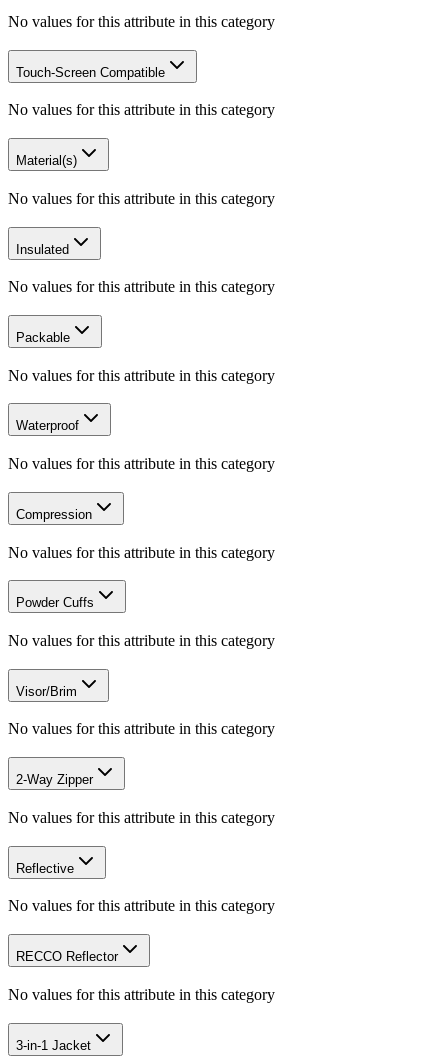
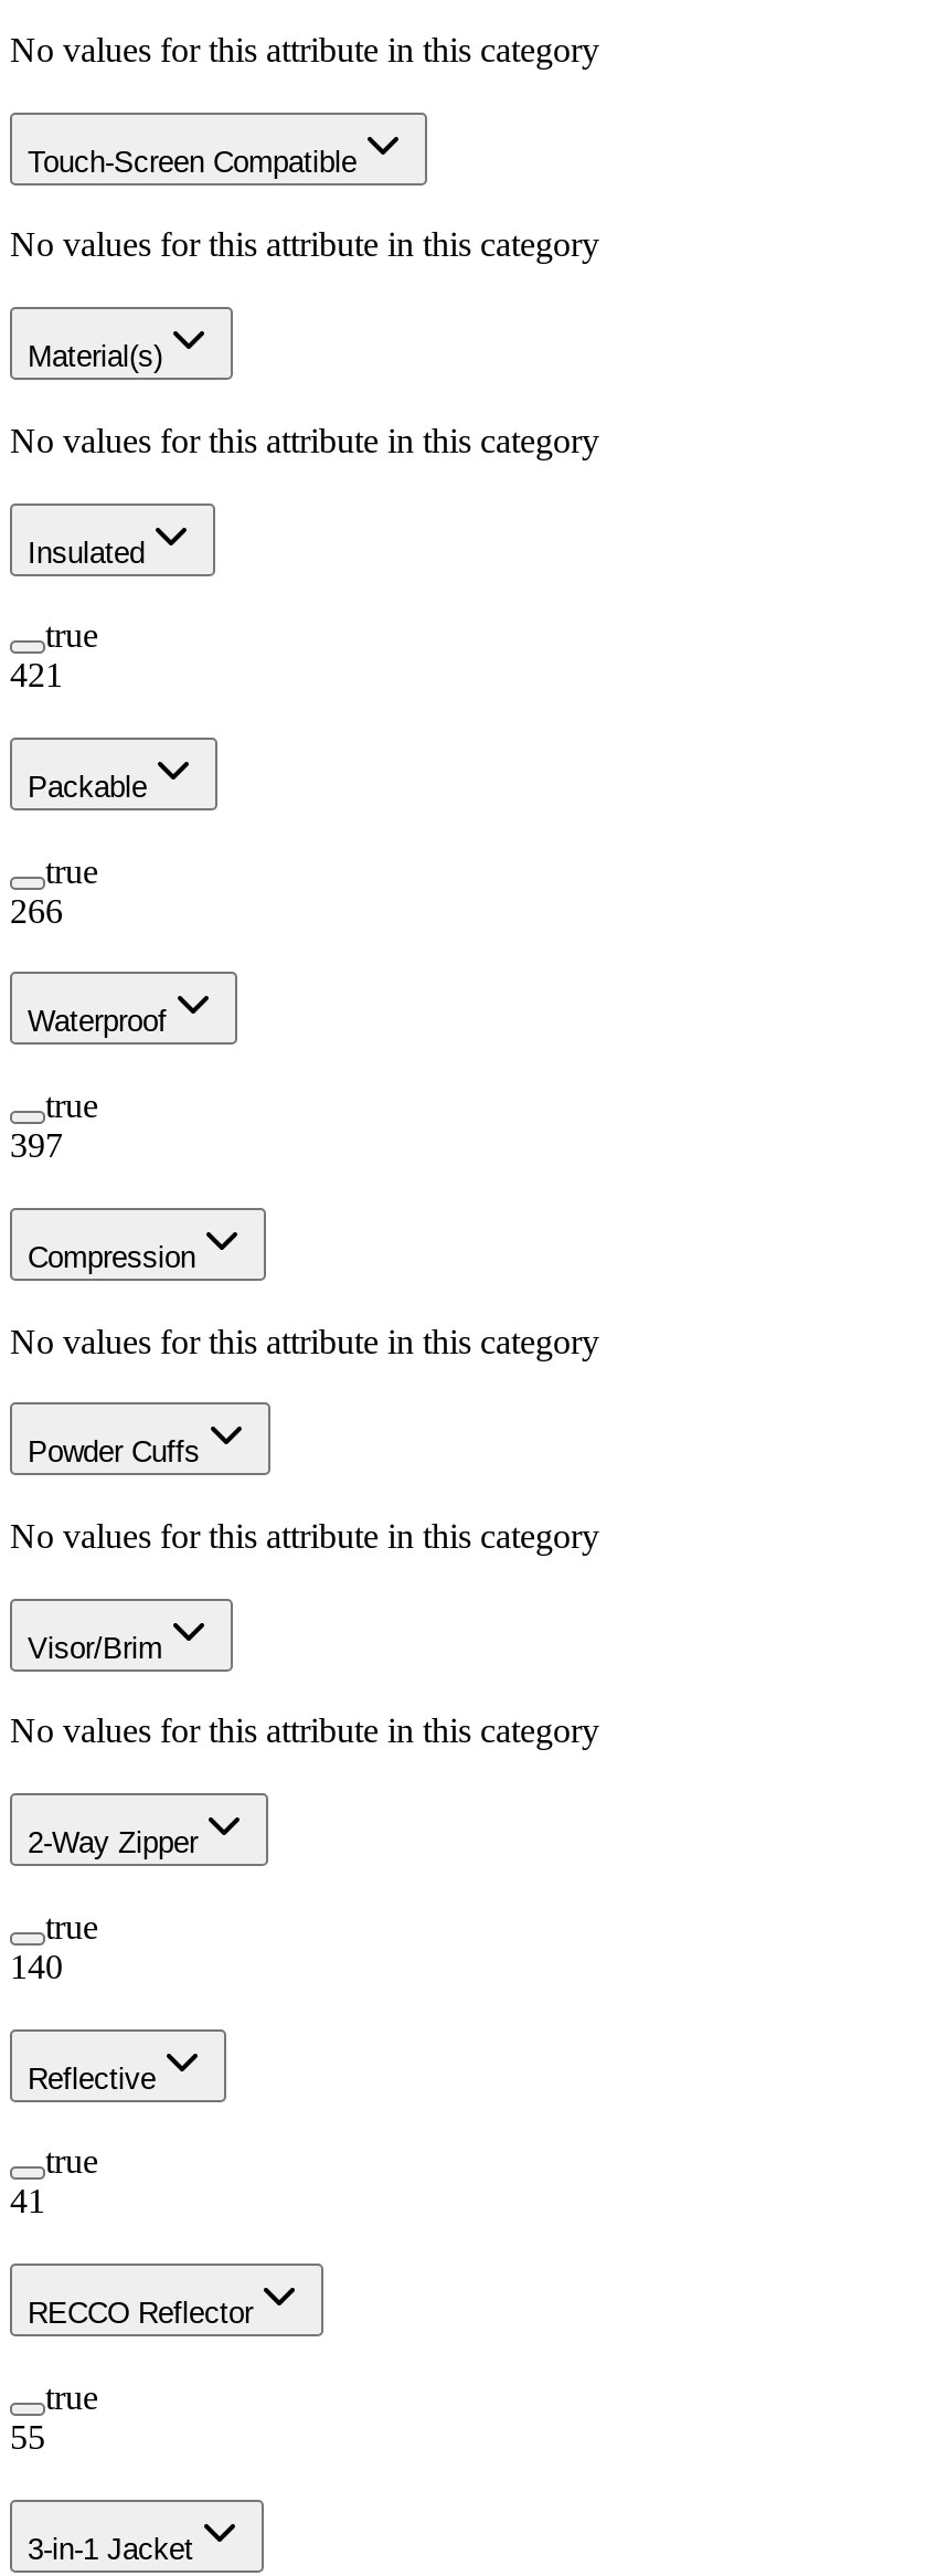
[8,278,275,295] No values for this attribute in this category -> [10,617,98,694] true | 421
[8,367,275,384] No values for this attribute in this category -> [10,852,98,929] true | 266
[8,455,275,472] No values for this attribute in this category -> [10,1087,98,1164] true | 397
[8,809,275,826] No values for this attribute in this category -> [10,1908,98,1985] true | 140
[8,897,275,914] No values for this attribute in this category -> [10,2143,98,2220] true | 41
[8,986,275,1003] No values for this attribute in this category -> [10,2378,98,2455] true | 55

